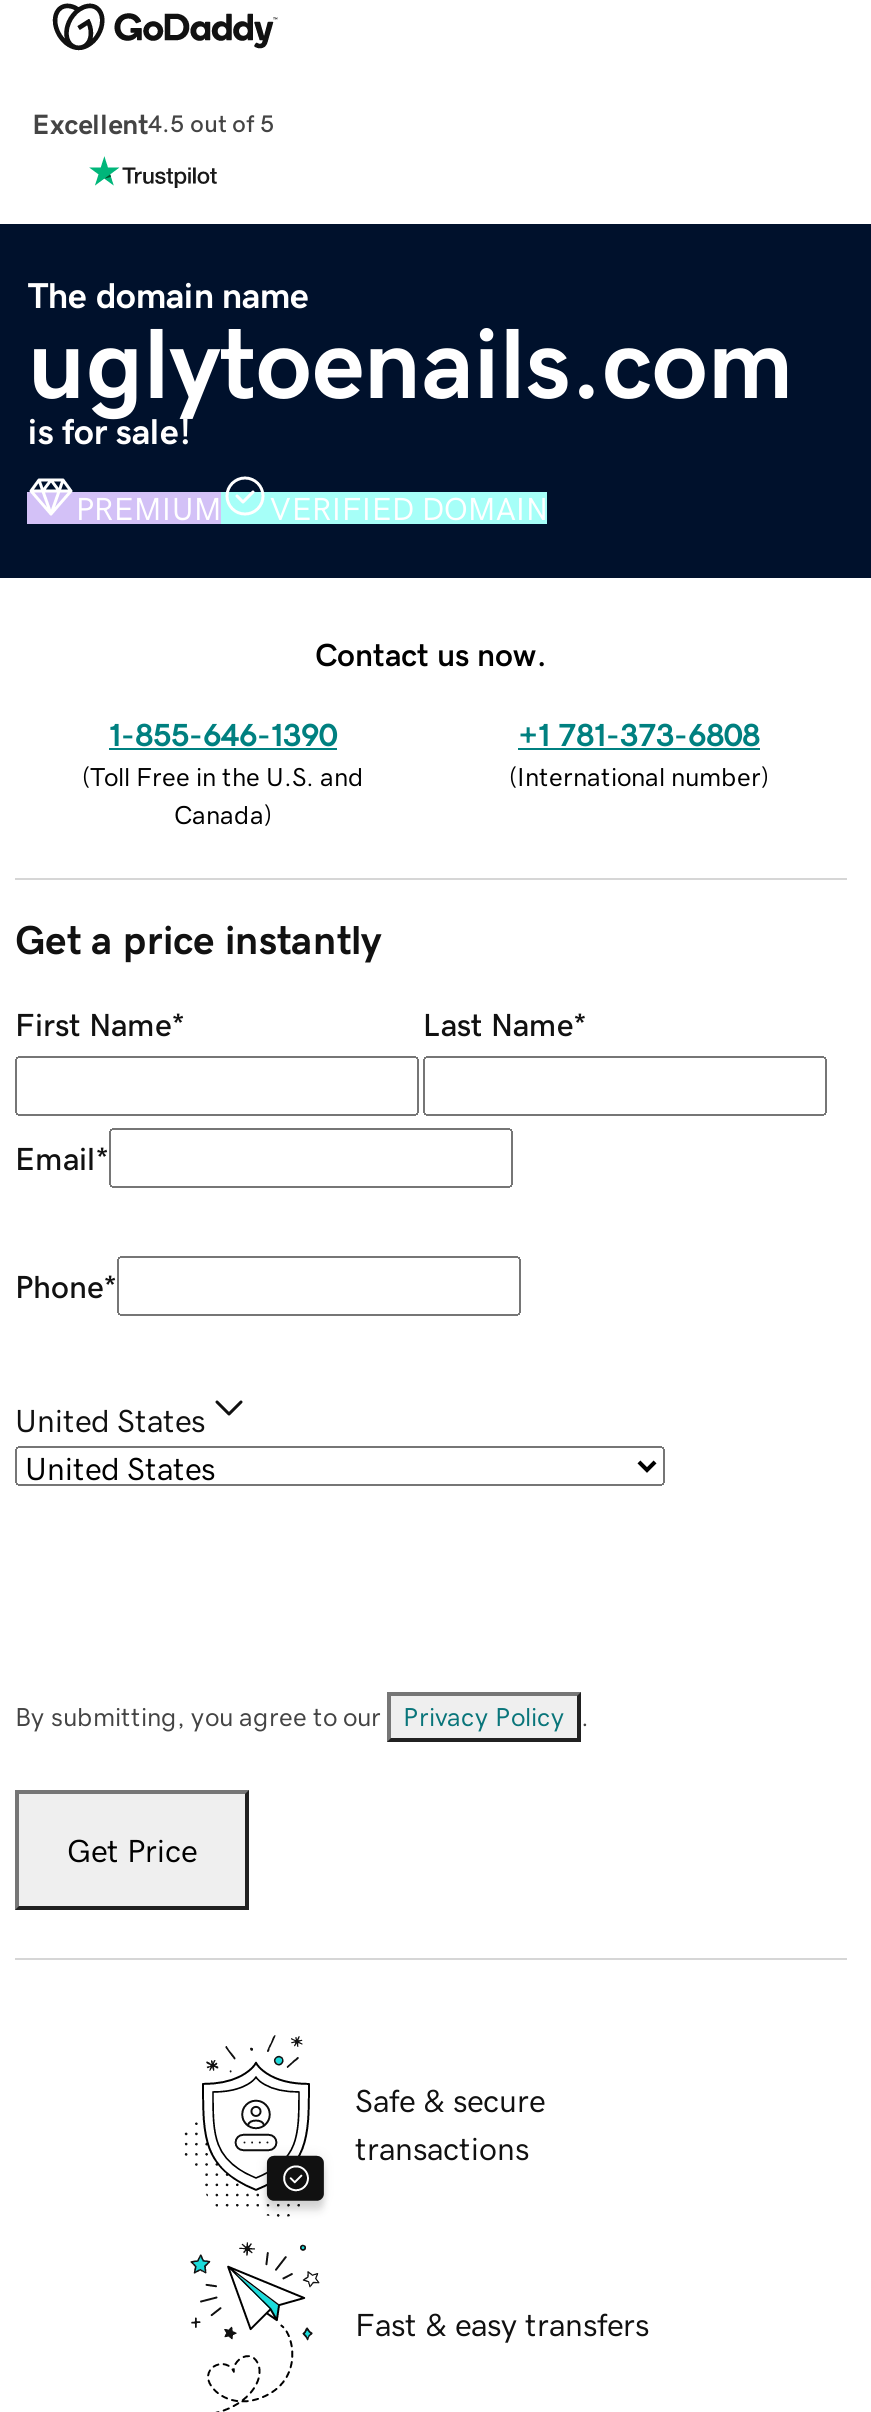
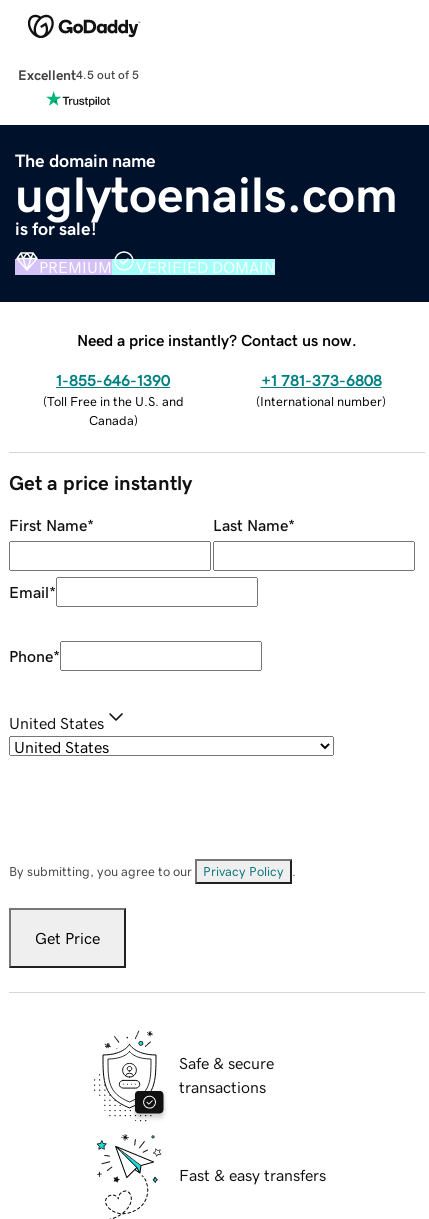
[315,637,547,669] Contact us now. -> [77,332,357,348] Need a price instantly? Contact us now.

